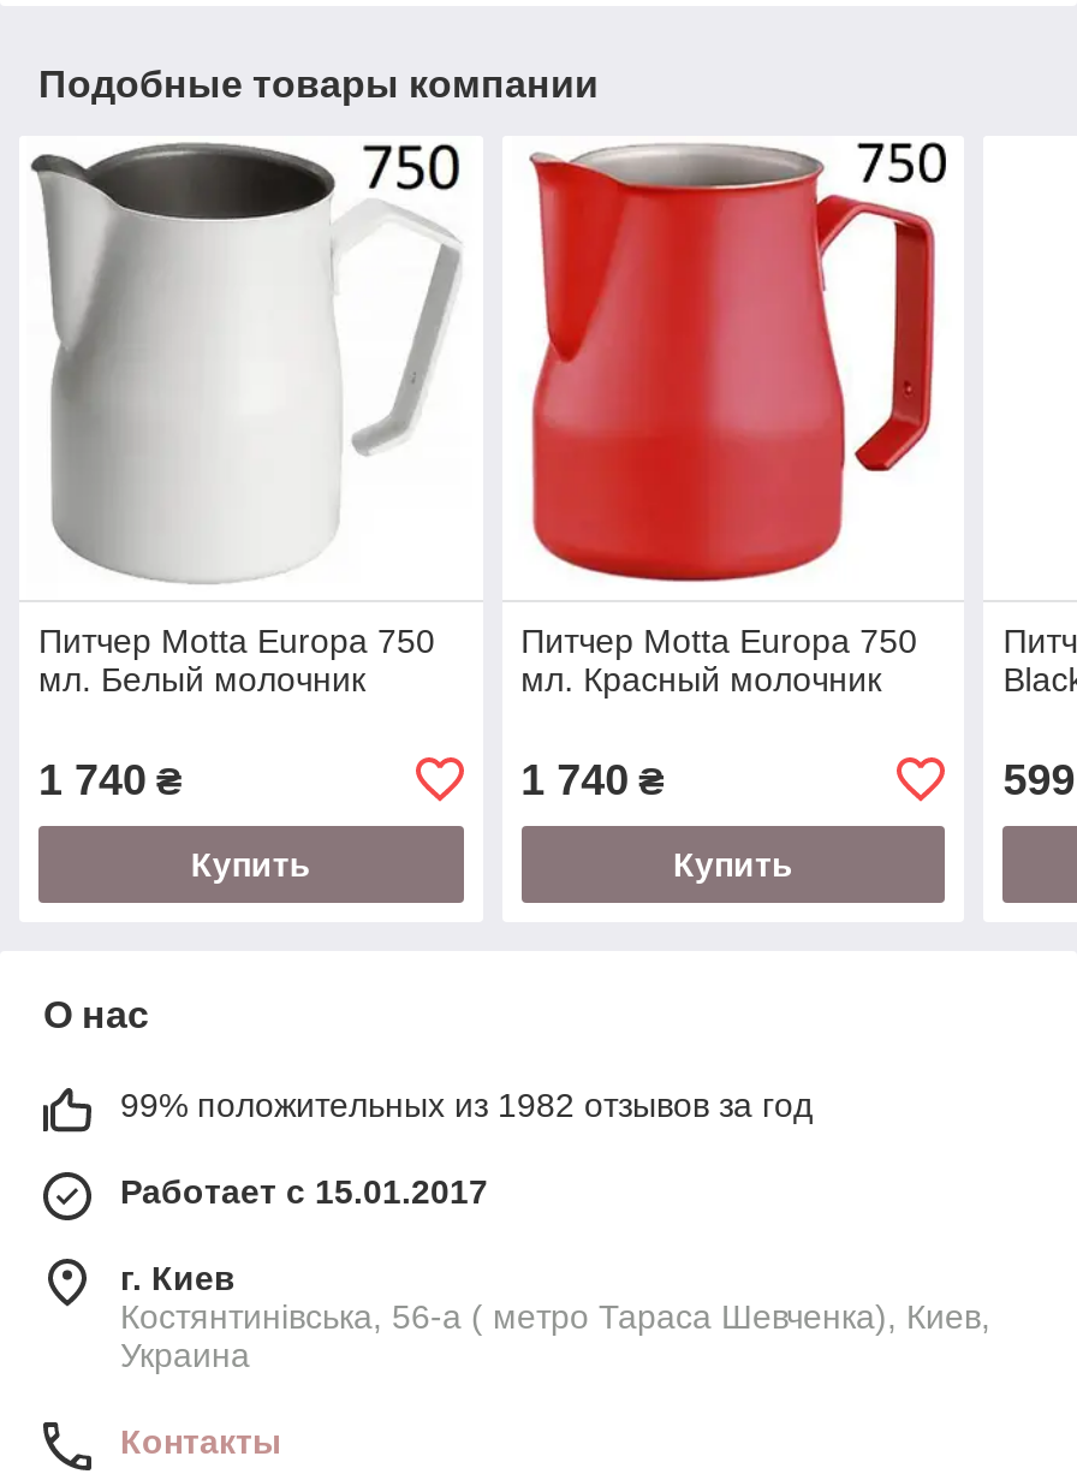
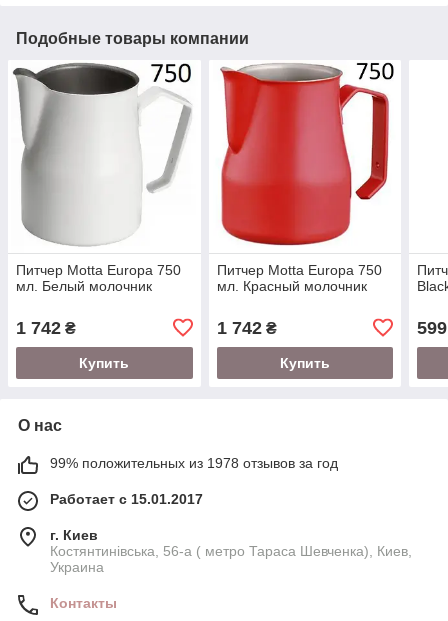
[38,756,183,804] 1 740 ₴ -> [16,318,76,338] 1 742 ₴
[521,756,665,804] 1 740 ₴ -> [217,318,277,338] 1 742 ₴
[120,1086,813,1124] 99% положительных из 1982 отзывов за год -> [50,455,338,471] 99% положительных из 1978 отзывов за год

